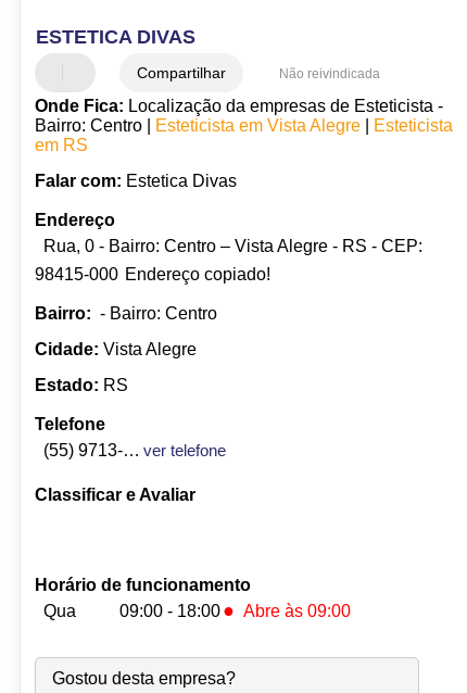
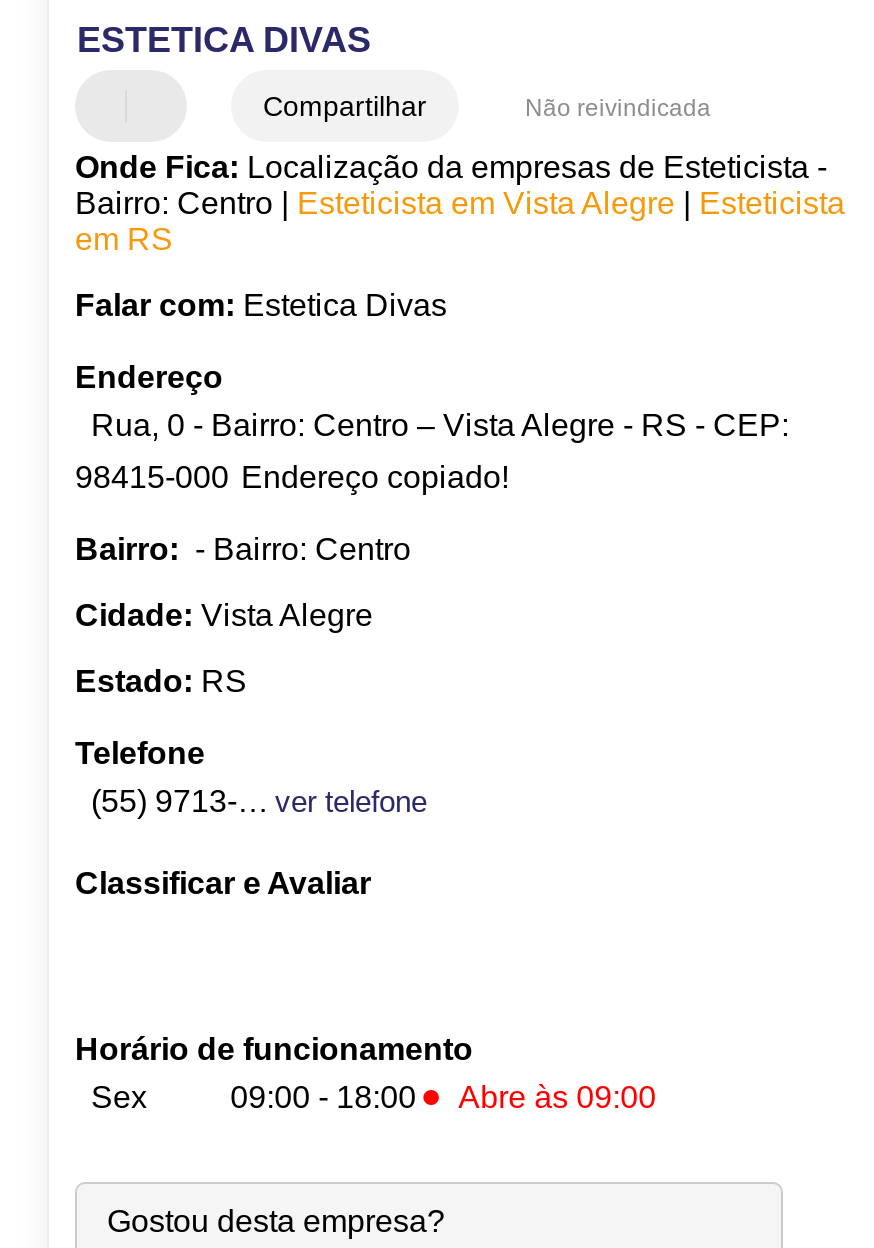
[35,602,76,621] Qua -> [75,1081,147,1115] Sex

